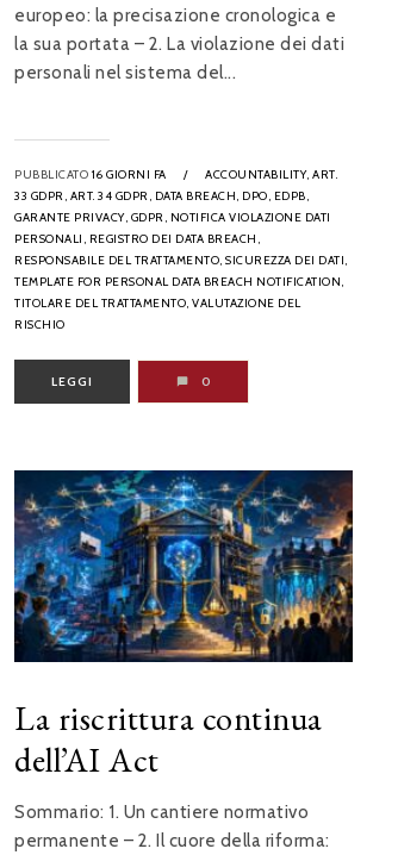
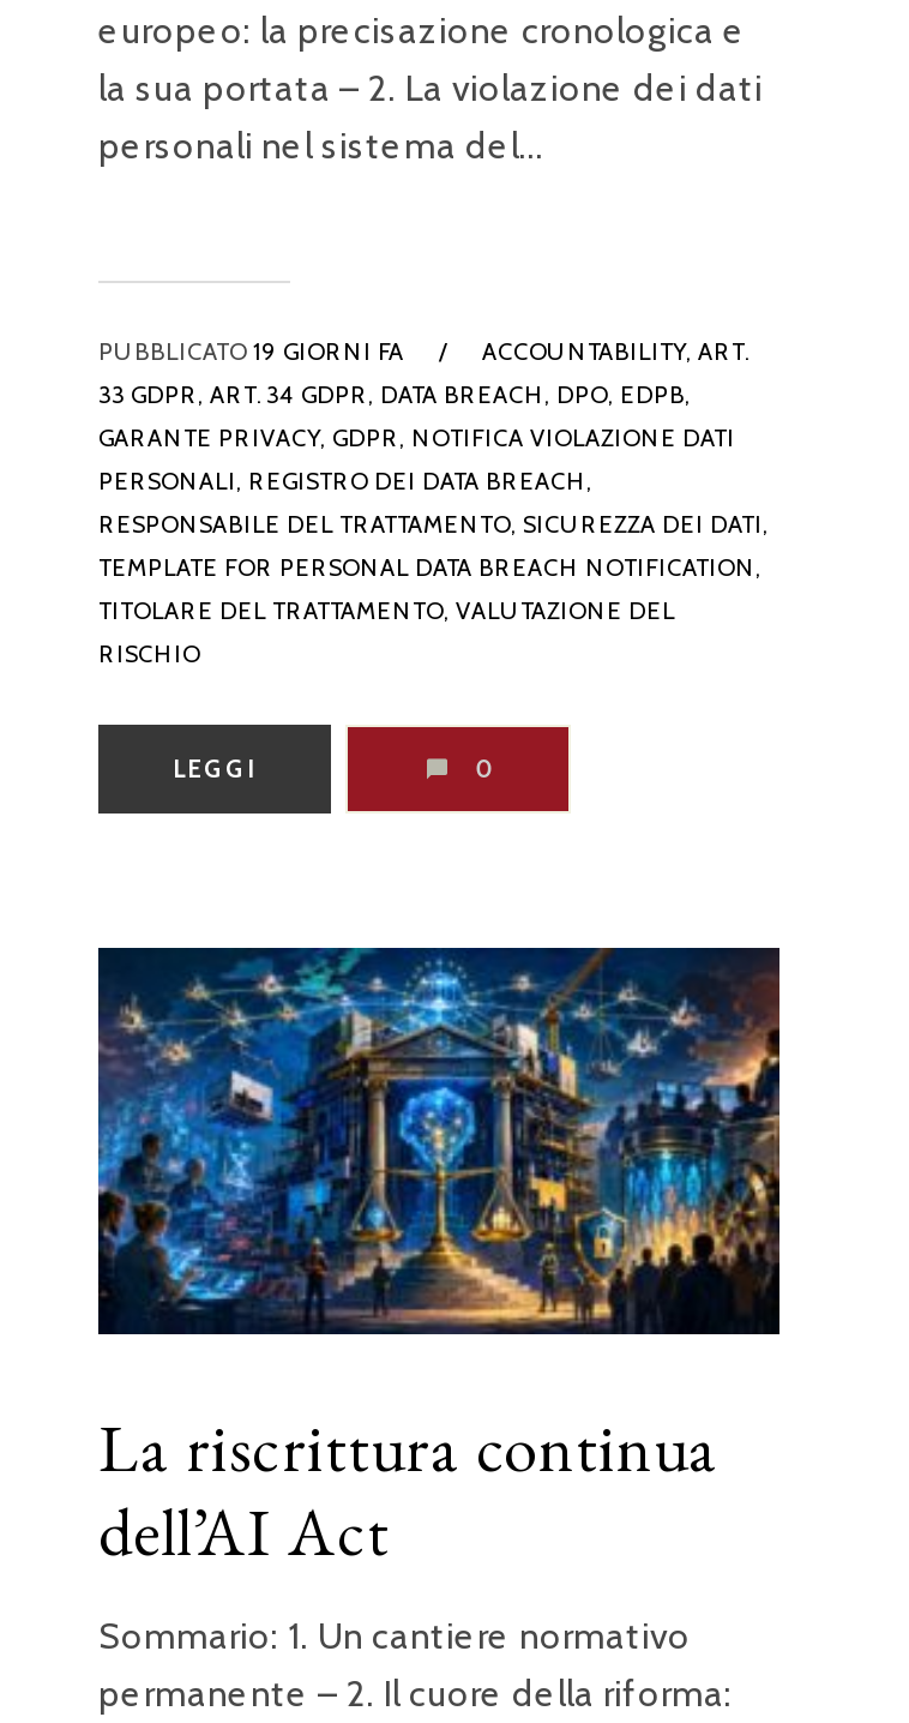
[14,167,166,183] PUBBLICATO 16 GIORNI FA -> [98,337,404,368] PUBBLICATO 19 GIORNI FA

